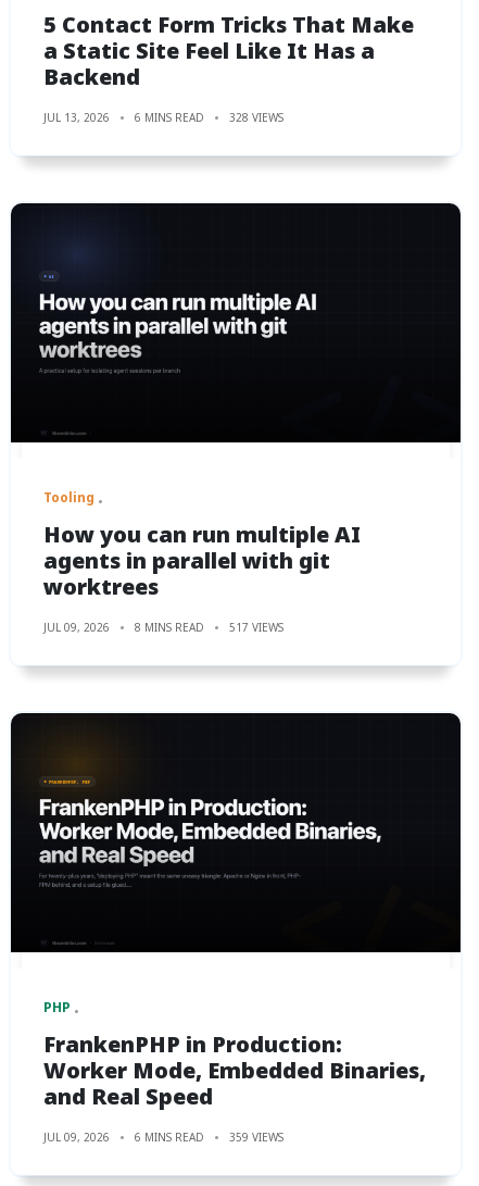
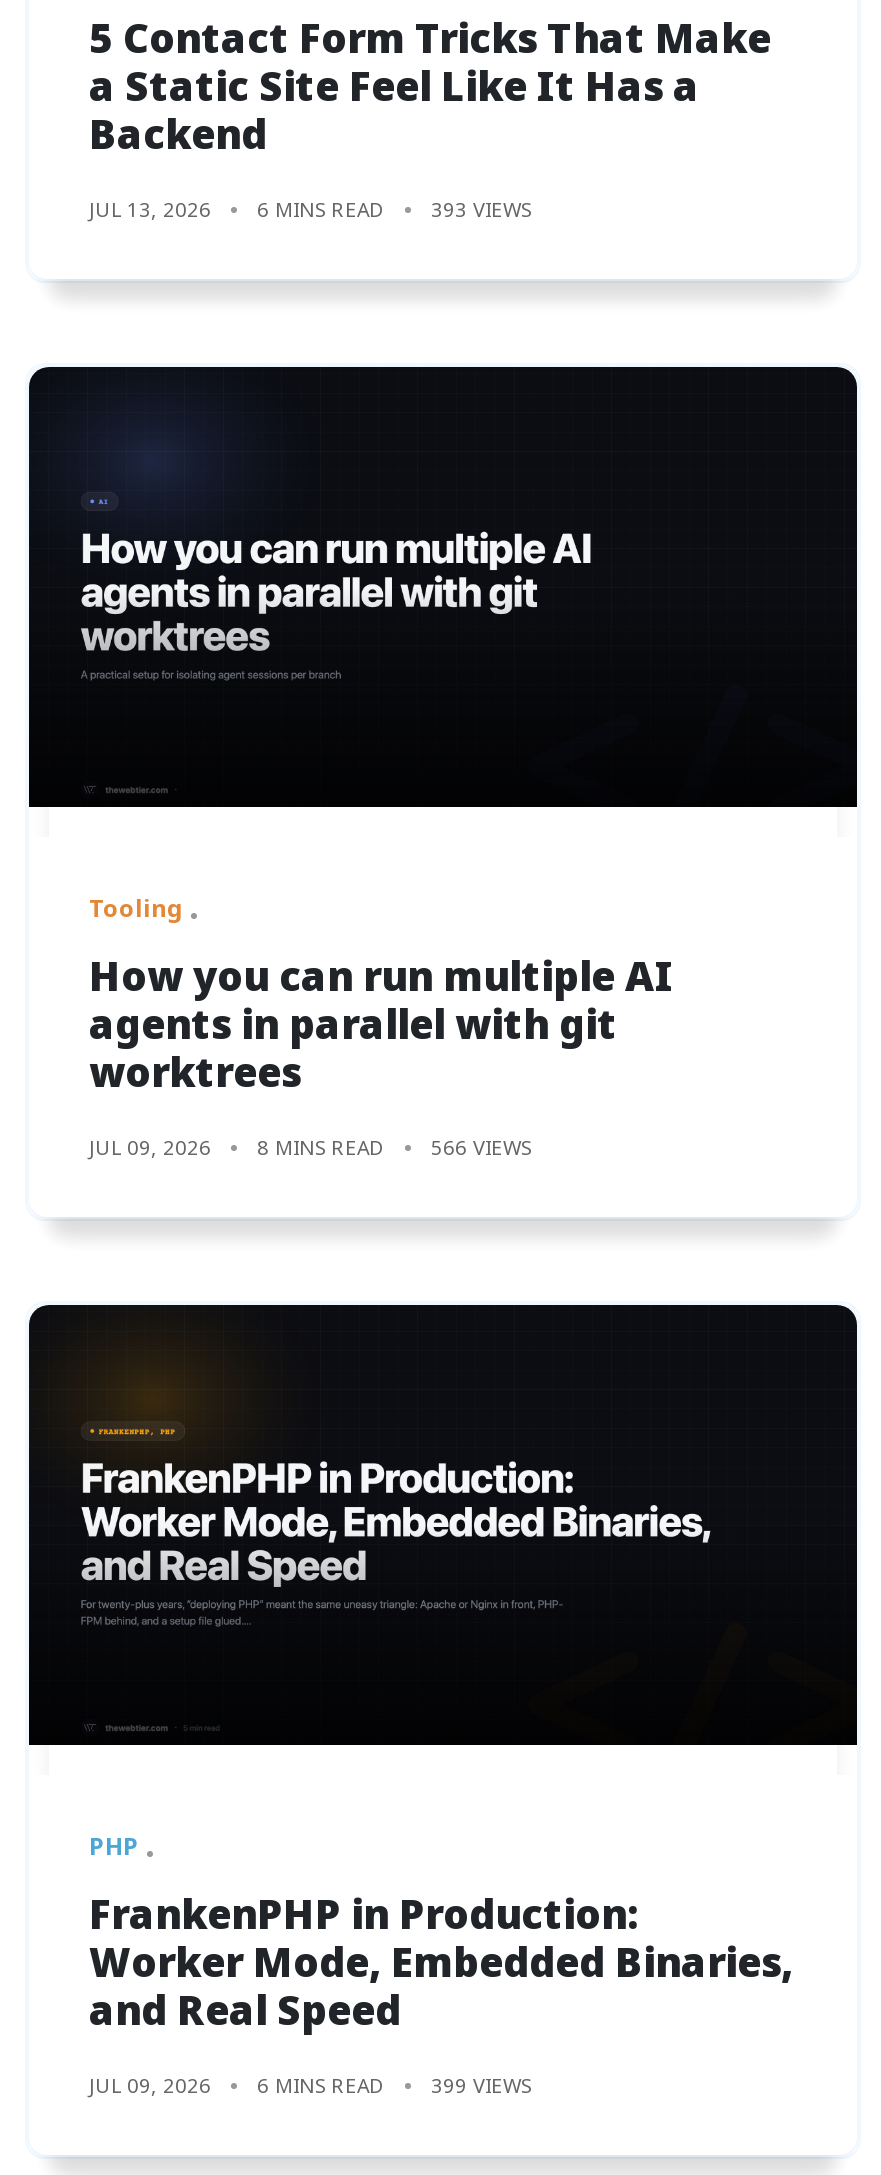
[43,110,283,125] JUL 13, 2026 6 MINS READ 328 VIEWS -> [89,195,531,223] JUL 13, 2026 6 MINS READ 393 VIEWS
[43,619,283,635] JUL 09, 2026 8 MINS READ 517 VIEWS -> [89,1133,531,1161] JUL 09, 2026 8 MINS READ 566 VIEWS
[43,1129,283,1144] JUL 09, 2026 6 MINS READ 359 VIEWS -> [89,2071,531,2099] JUL 09, 2026 6 MINS READ 399 VIEWS

